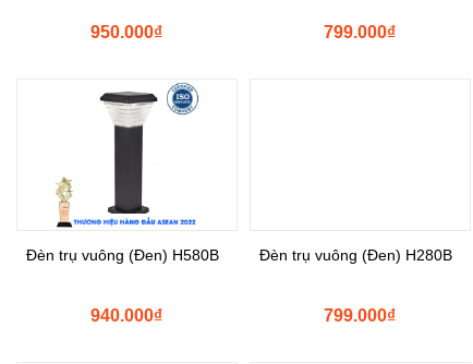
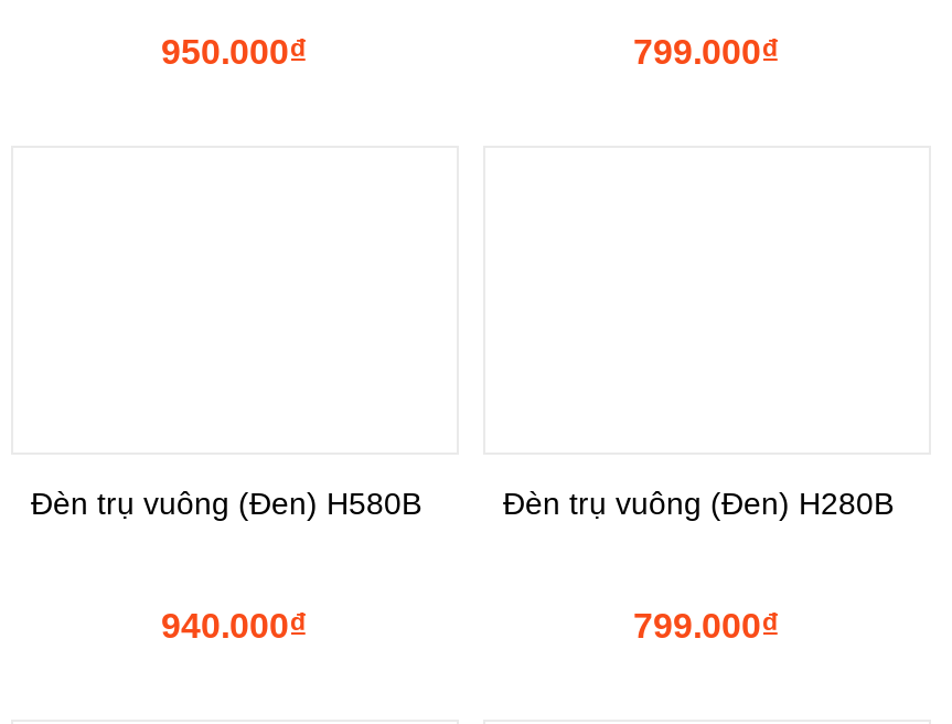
[56,82,199,229] [image] -> none

